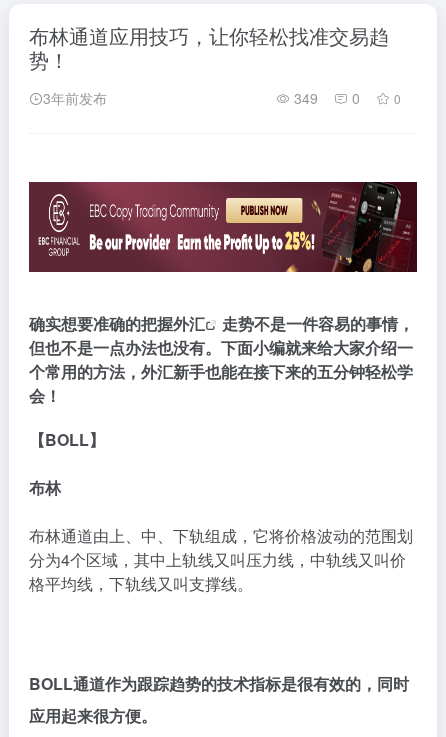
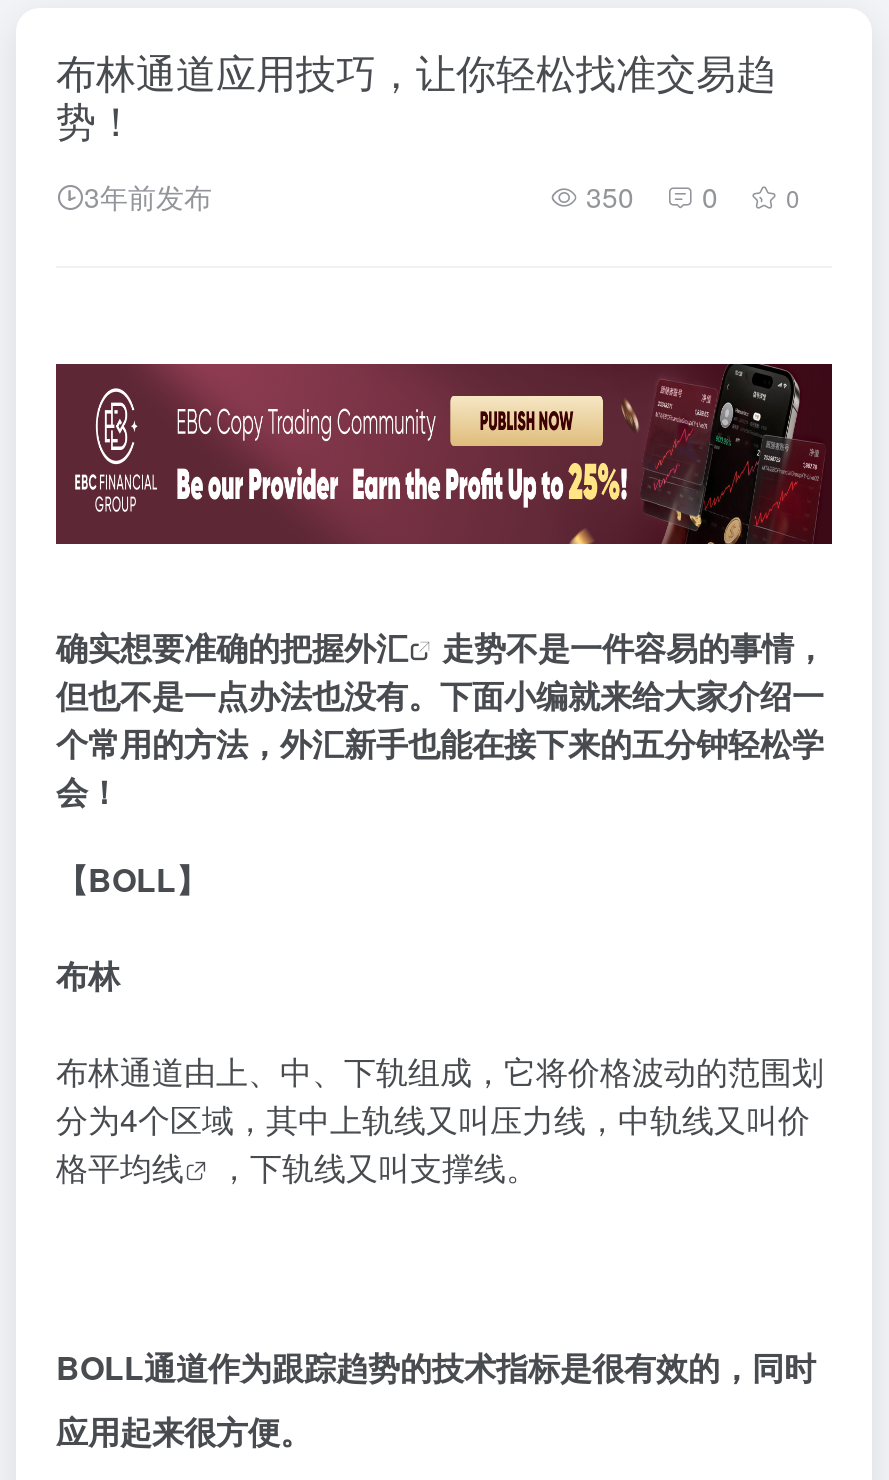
[290,88,401,108] 349 0 0 -> [578,176,800,216] 350 0 0

